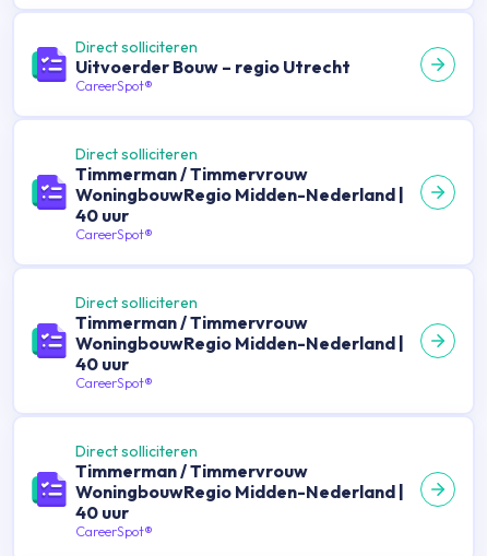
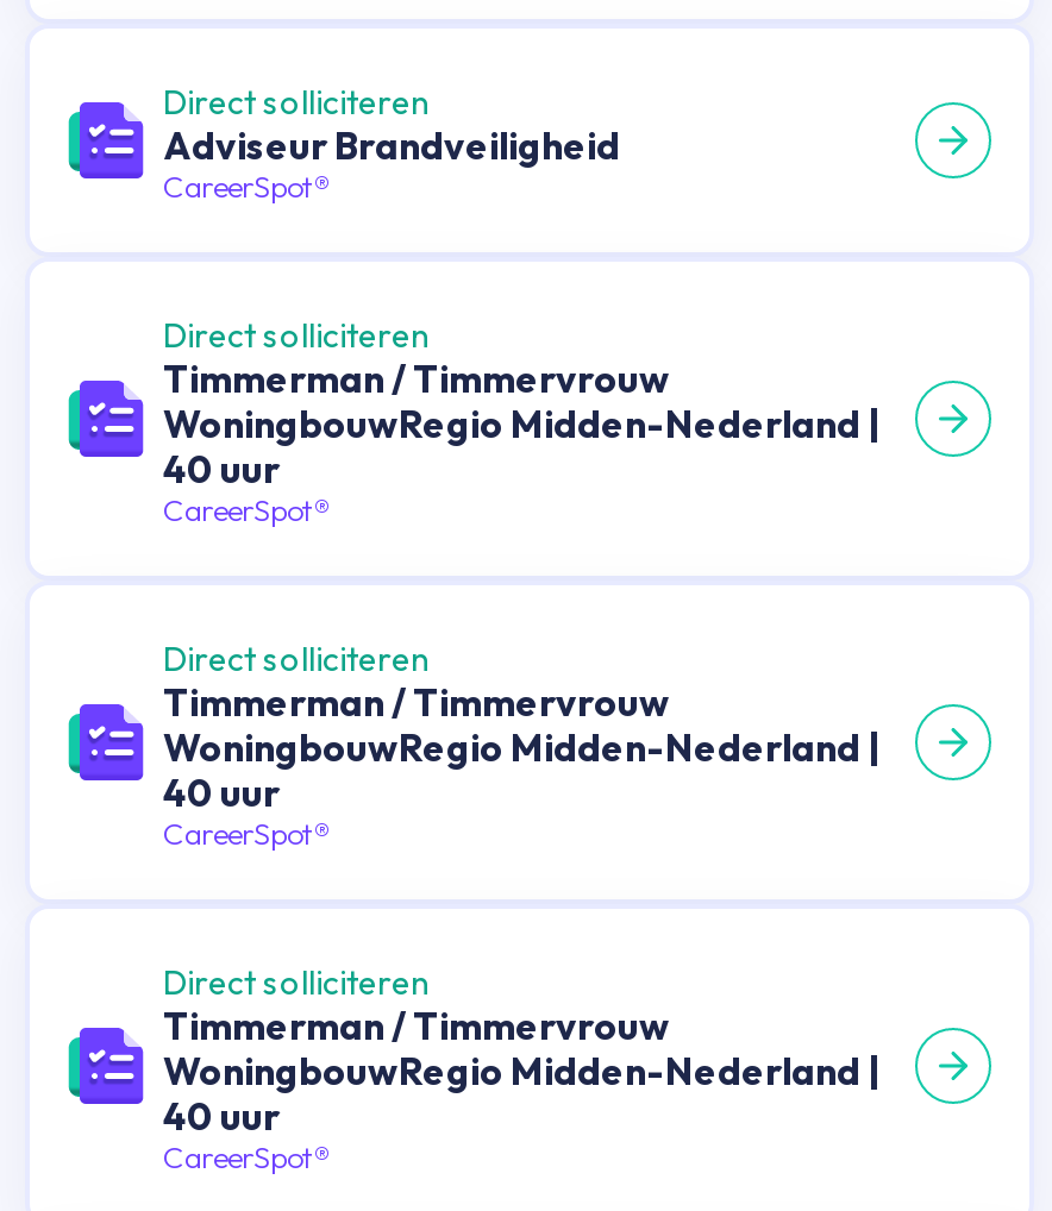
[75,56,351,78] Uitvoerder Bouw – regio Utrecht -> [163,121,620,169] Adviseur Brandveiligheid

